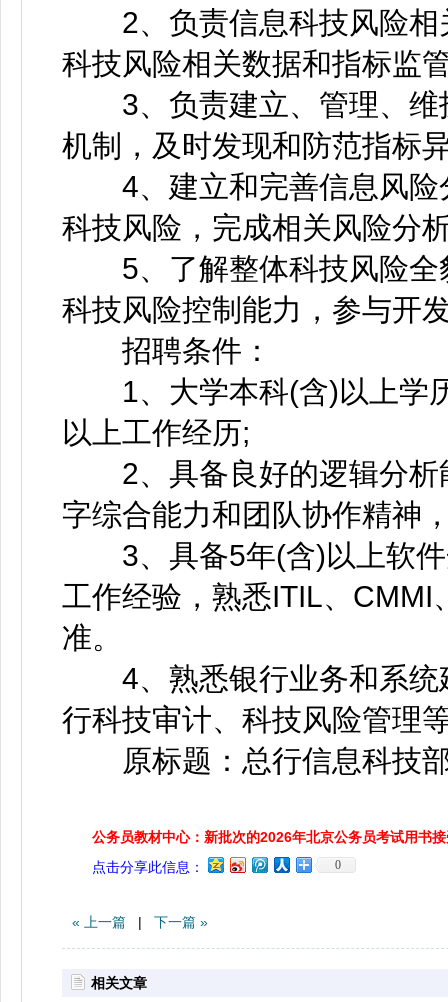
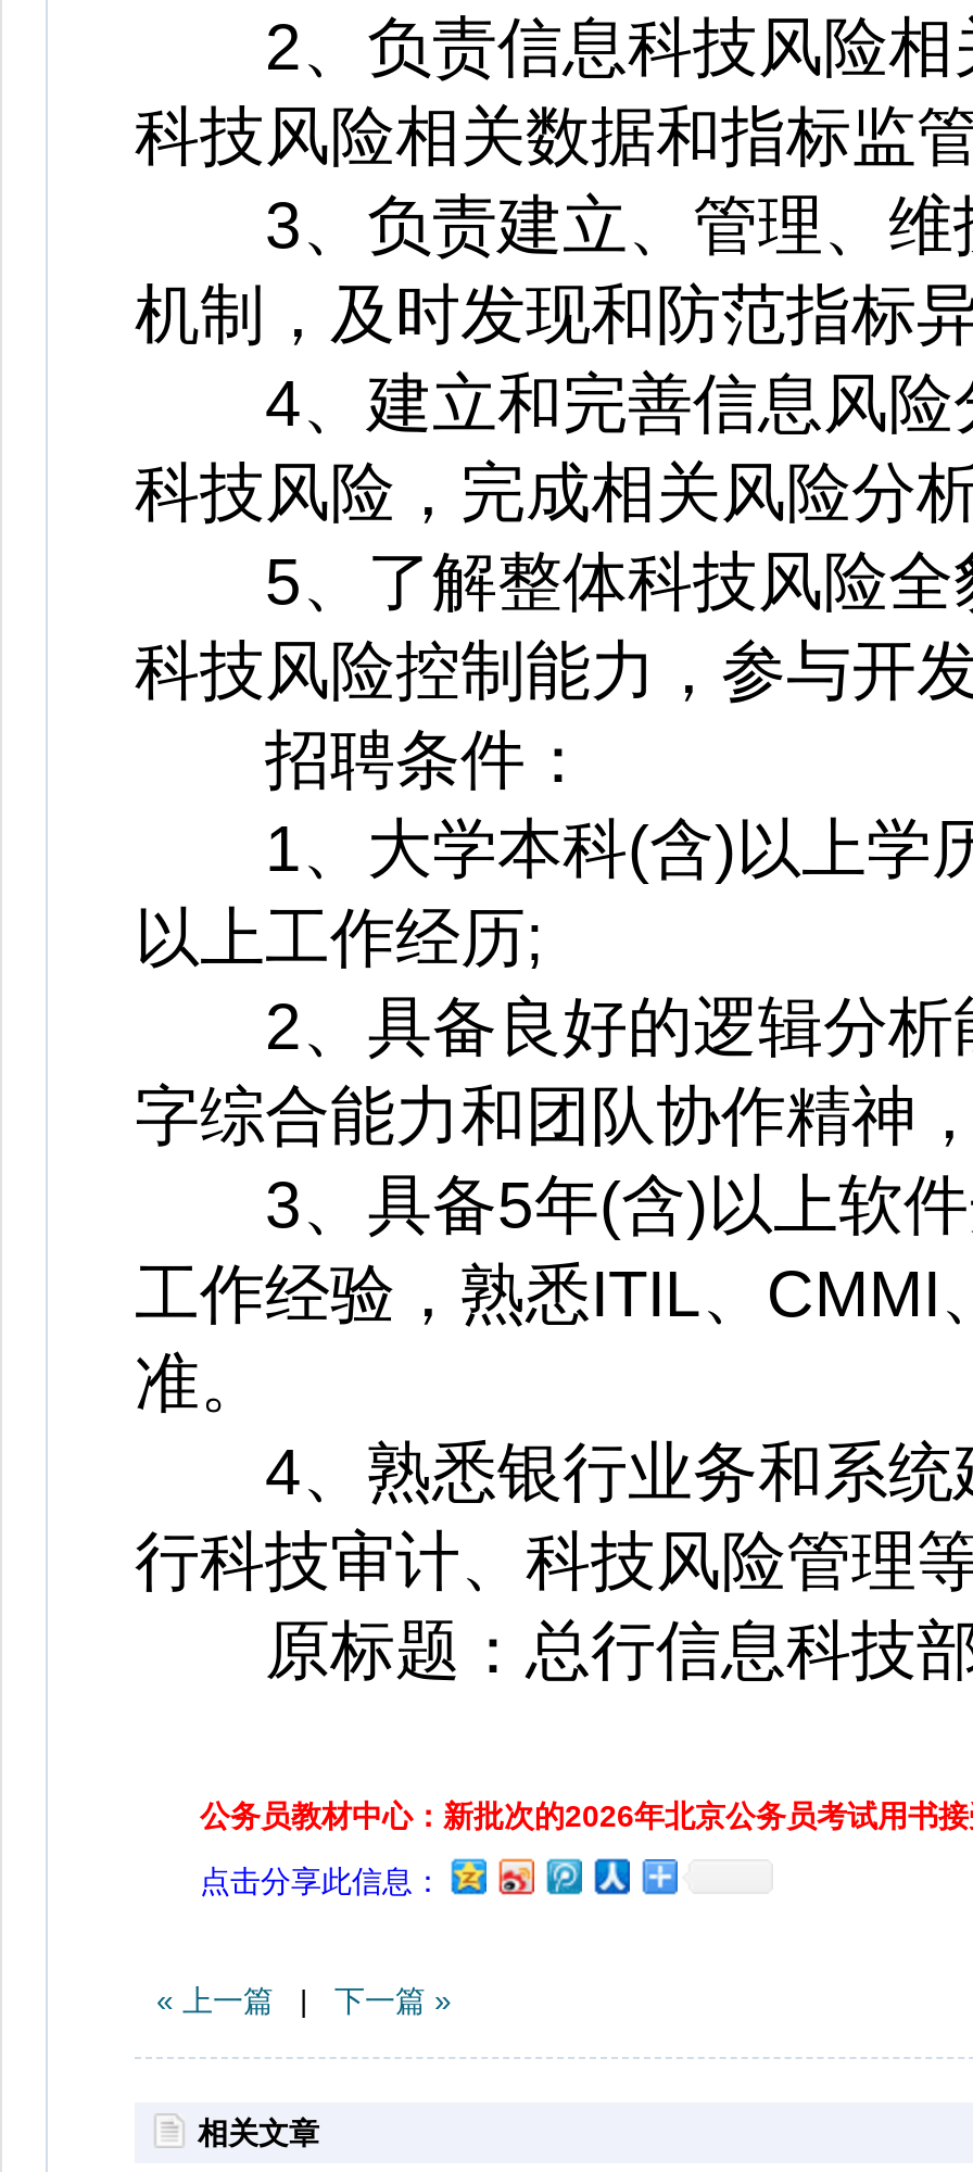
[334,858,340,872] 0 -> none

